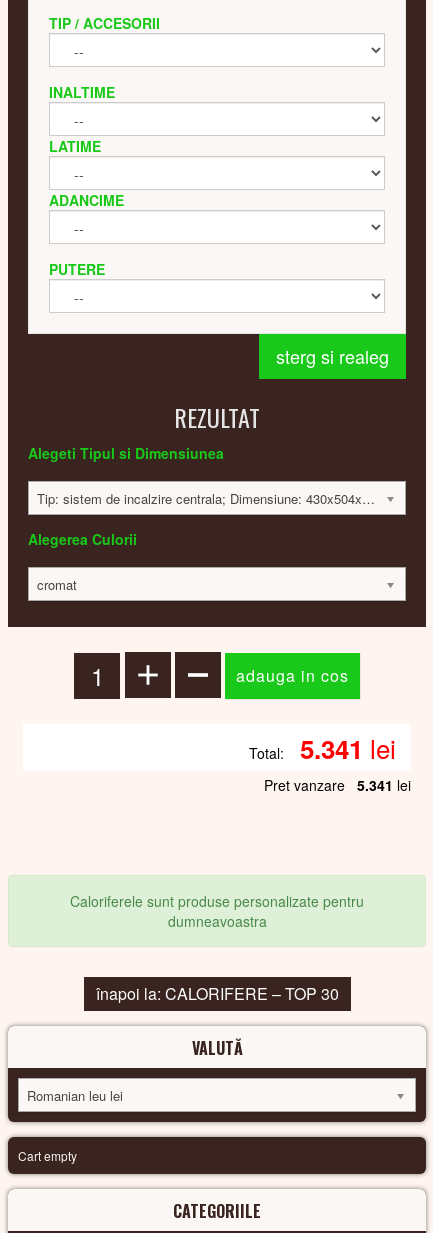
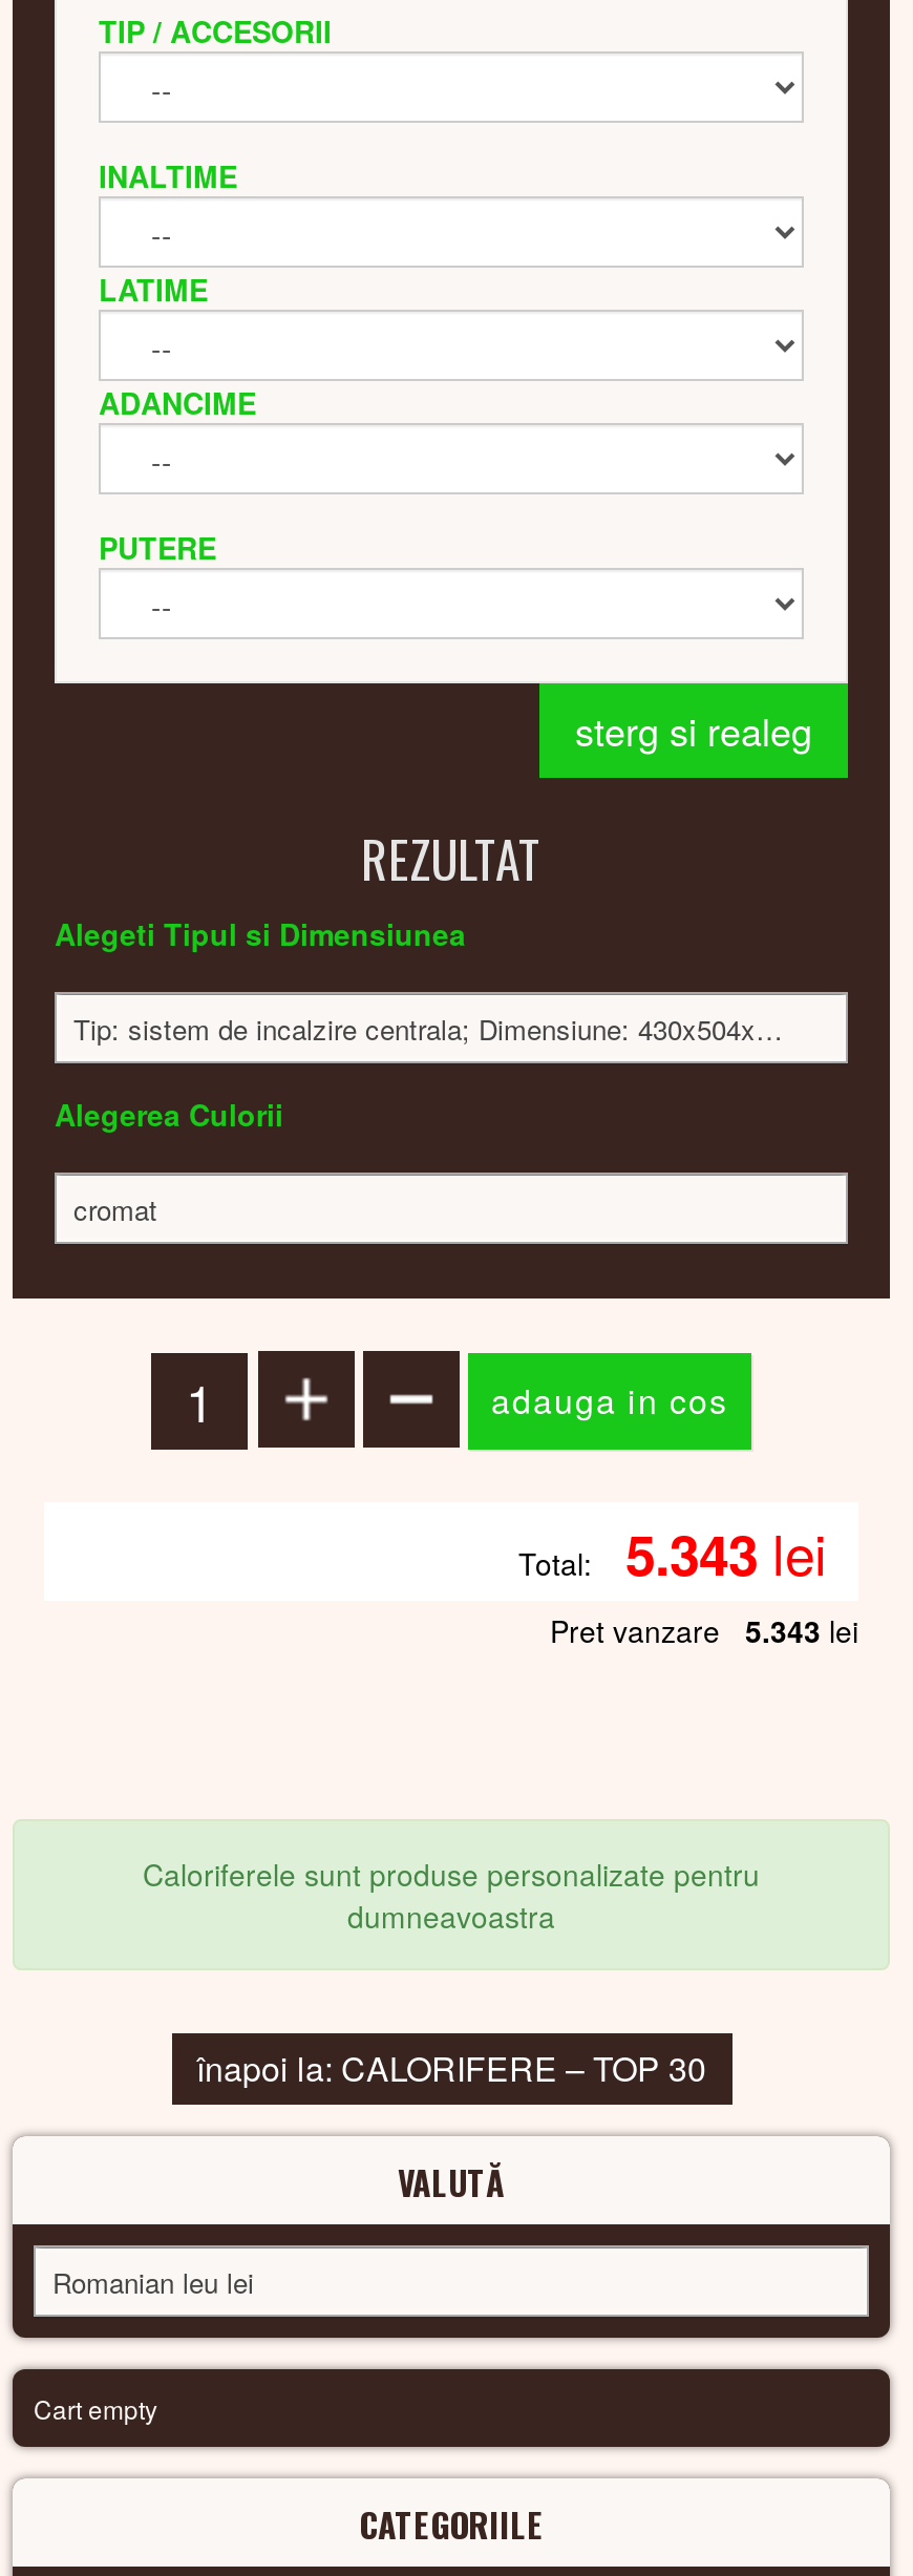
[249,729,396,767] Total: 5.341 lei -> [518,1513,827,1593] Total: 5.343 lei
[264,775,411,795] Pret vanzare 5.341 lei -> [550,1610,858,1652] Pret vanzare 5.343 lei

